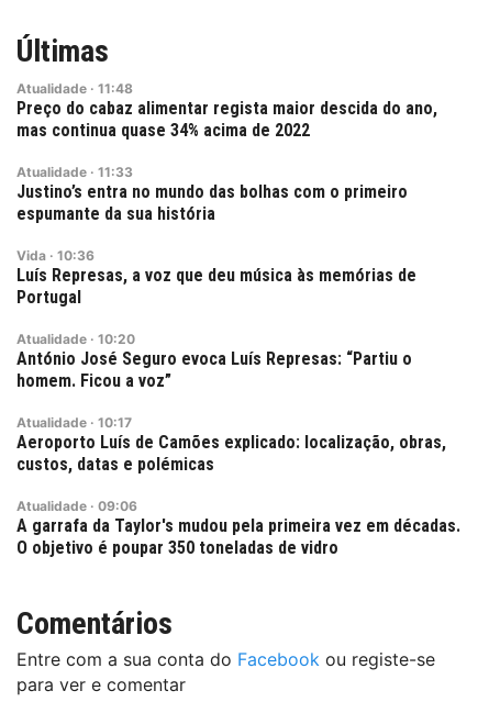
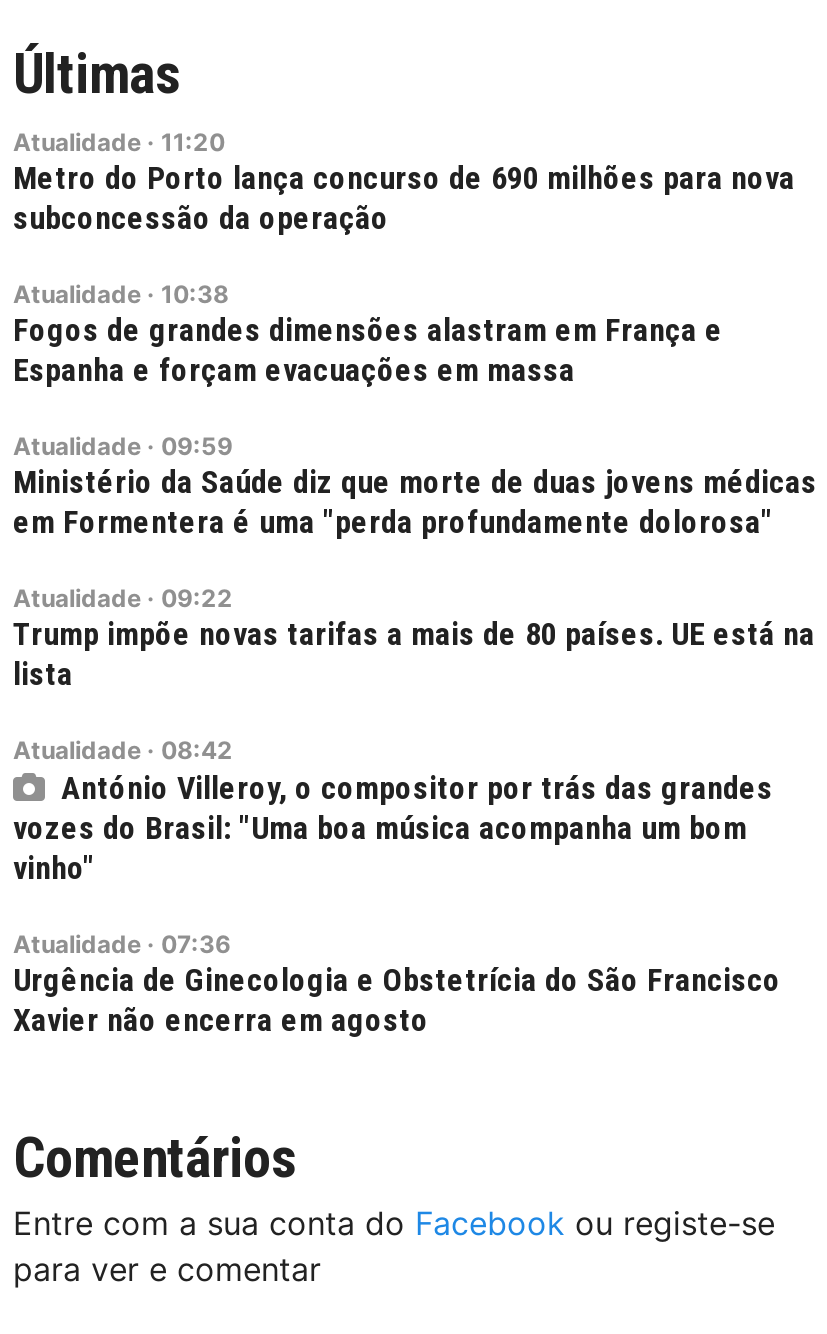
[16,80,437,140] Atualidade · 11:48 | Preço do cabaz alimentar regista maior descida do ano, | mas continua quase 34% acima de 2022 -> [13,128,795,238] Atualidade · 11:20 | Metro do Porto lança concurso de 690 milhões para nova | subconcessão da operação
[16,163,408,224] Atualidade · 11:33 | Justino’s entra no mundo das bolhas com o primeiro | espumante da sua história -> [13,280,723,390] Atualidade · 10:38 | Fogos de grandes dimensões alastram em França e | Espanha e forçam evacuações em massa
[16,247,416,307] Vida · 10:36 | Luís Represas, a voz que deu música às memórias de | Portugal -> [13,432,817,542] Atualidade · 09:59 | Ministério da Saúde diz que morte de duas jovens médicas | em Formentera é uma "perda profundamente dolorosa"
[16,330,412,391] Atualidade · 10:20 | António José Seguro evoca Luís Represas: “Partiu o | homem. Ficou a voz” -> [13,584,815,694] Atualidade · 09:22 | Trump impõe novas tarifas a mais de 80 países. UE está na | lista
[16,414,446,474] Atualidade · 10:17 | Aeroporto Luís de Camões explicado: localização, obras, | custos, datas e polémicas -> [13,736,773,888] Atualidade · 08:42 | António Villeroy, o compositor por trás das grandes | vozes do Brasil: "Uma boa música acompanha um bom | vinho"
[16,497,460,558] Atualidade · 09:06 | A garrafa da Taylor's mudou pela primeira vez em décadas. | O objetivo é poupar 350 toneladas de vidro -> [13,930,781,1040] Atualidade · 07:36 | Urgência de Ginecologia e Obstetrícia do São Francisco | Xavier não encerra em agosto

